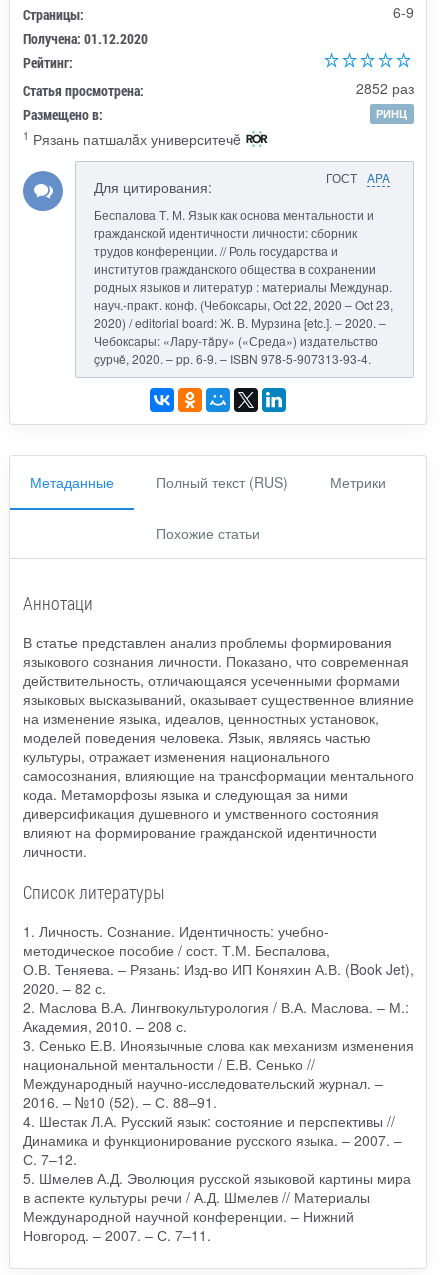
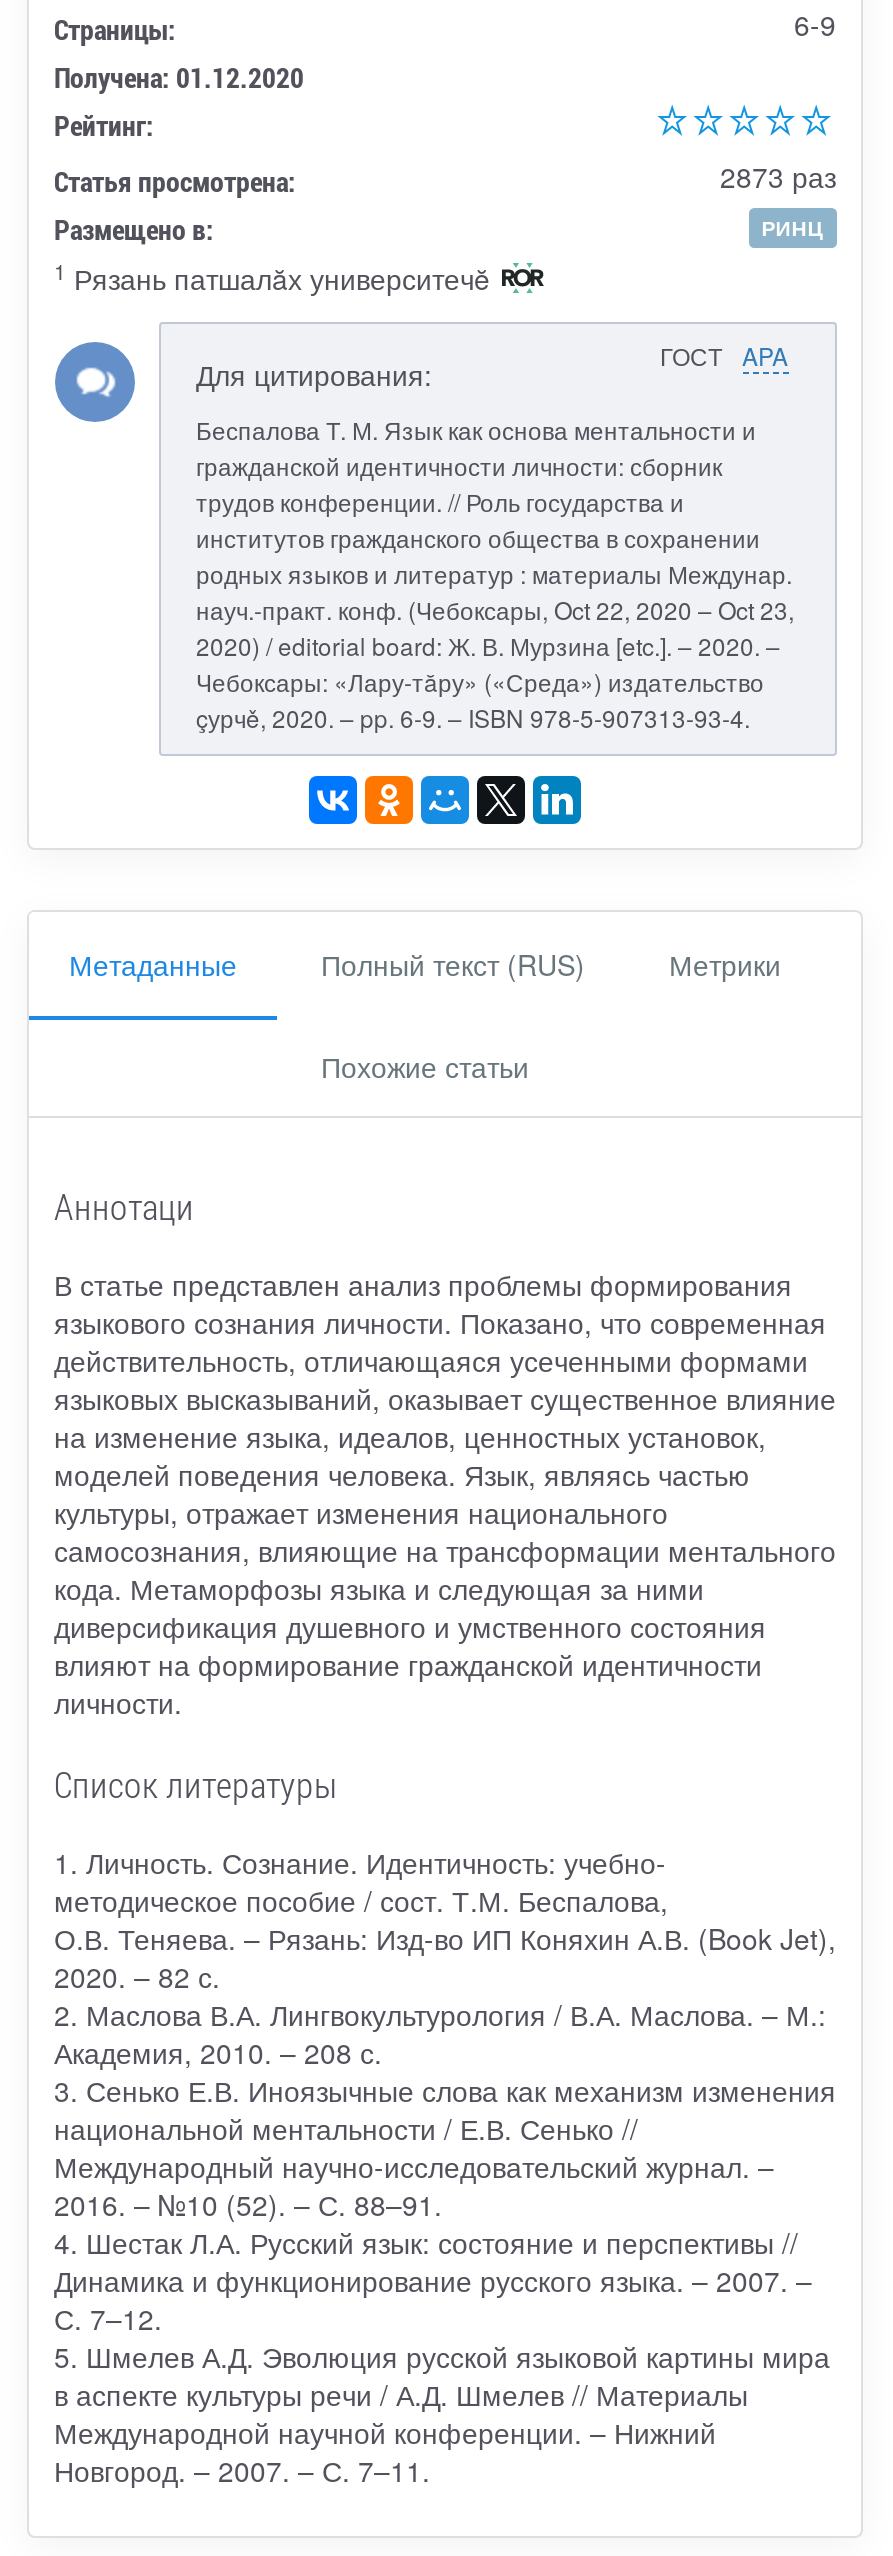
[355,78,413,98] 2852 раз -> [720,156,836,196] 2873 раз

